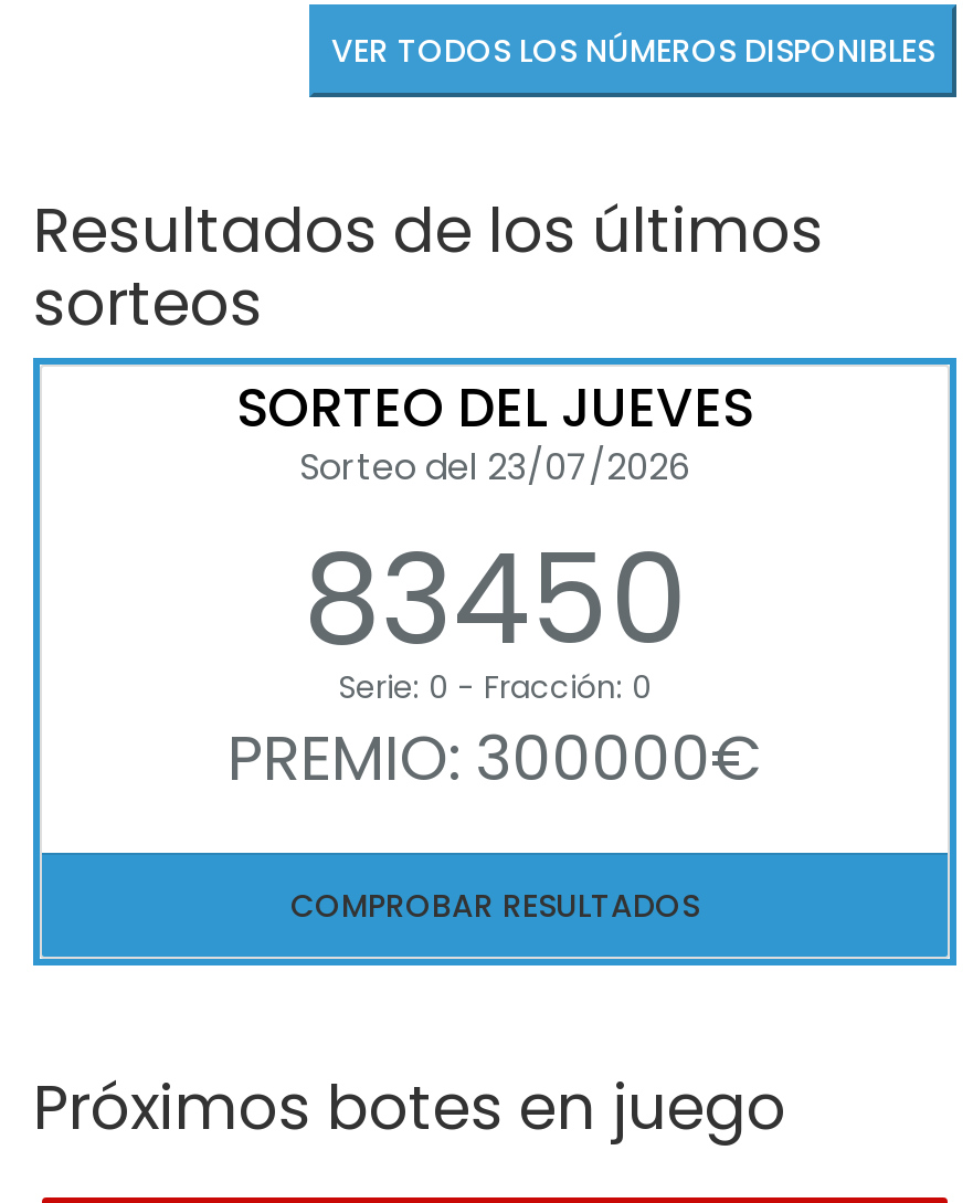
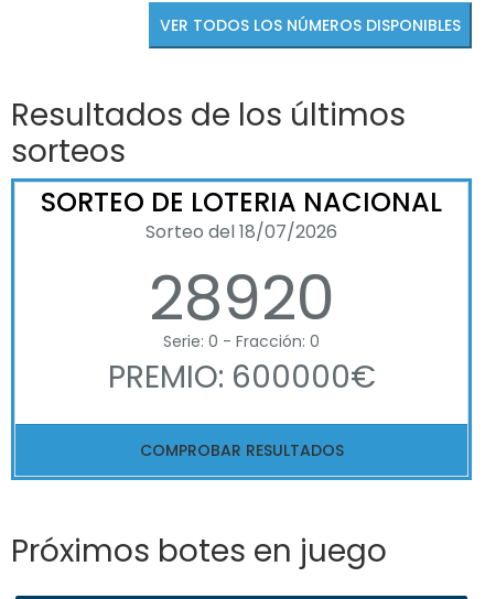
[236,370,753,686] SORTEO DEL JUEVES | Sorteo del 23/07/2026 | 83450 -> [41,184,442,341] SORTEO DE LOTERIA NACIONAL | Sorteo del 18/07/2026 | 28920
[228,715,762,801] PREMIO: 300000€ -> [107,356,375,399] PREMIO: 600000€

